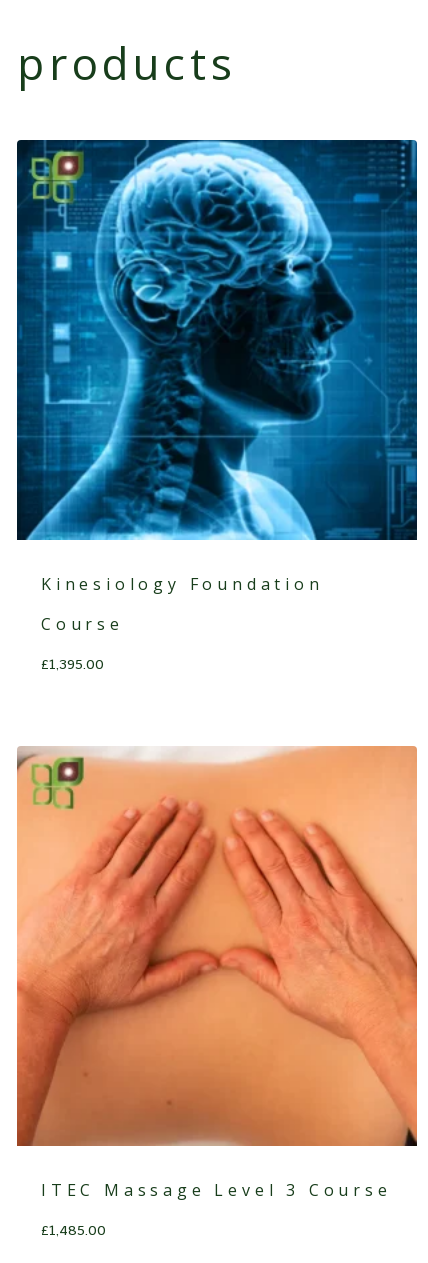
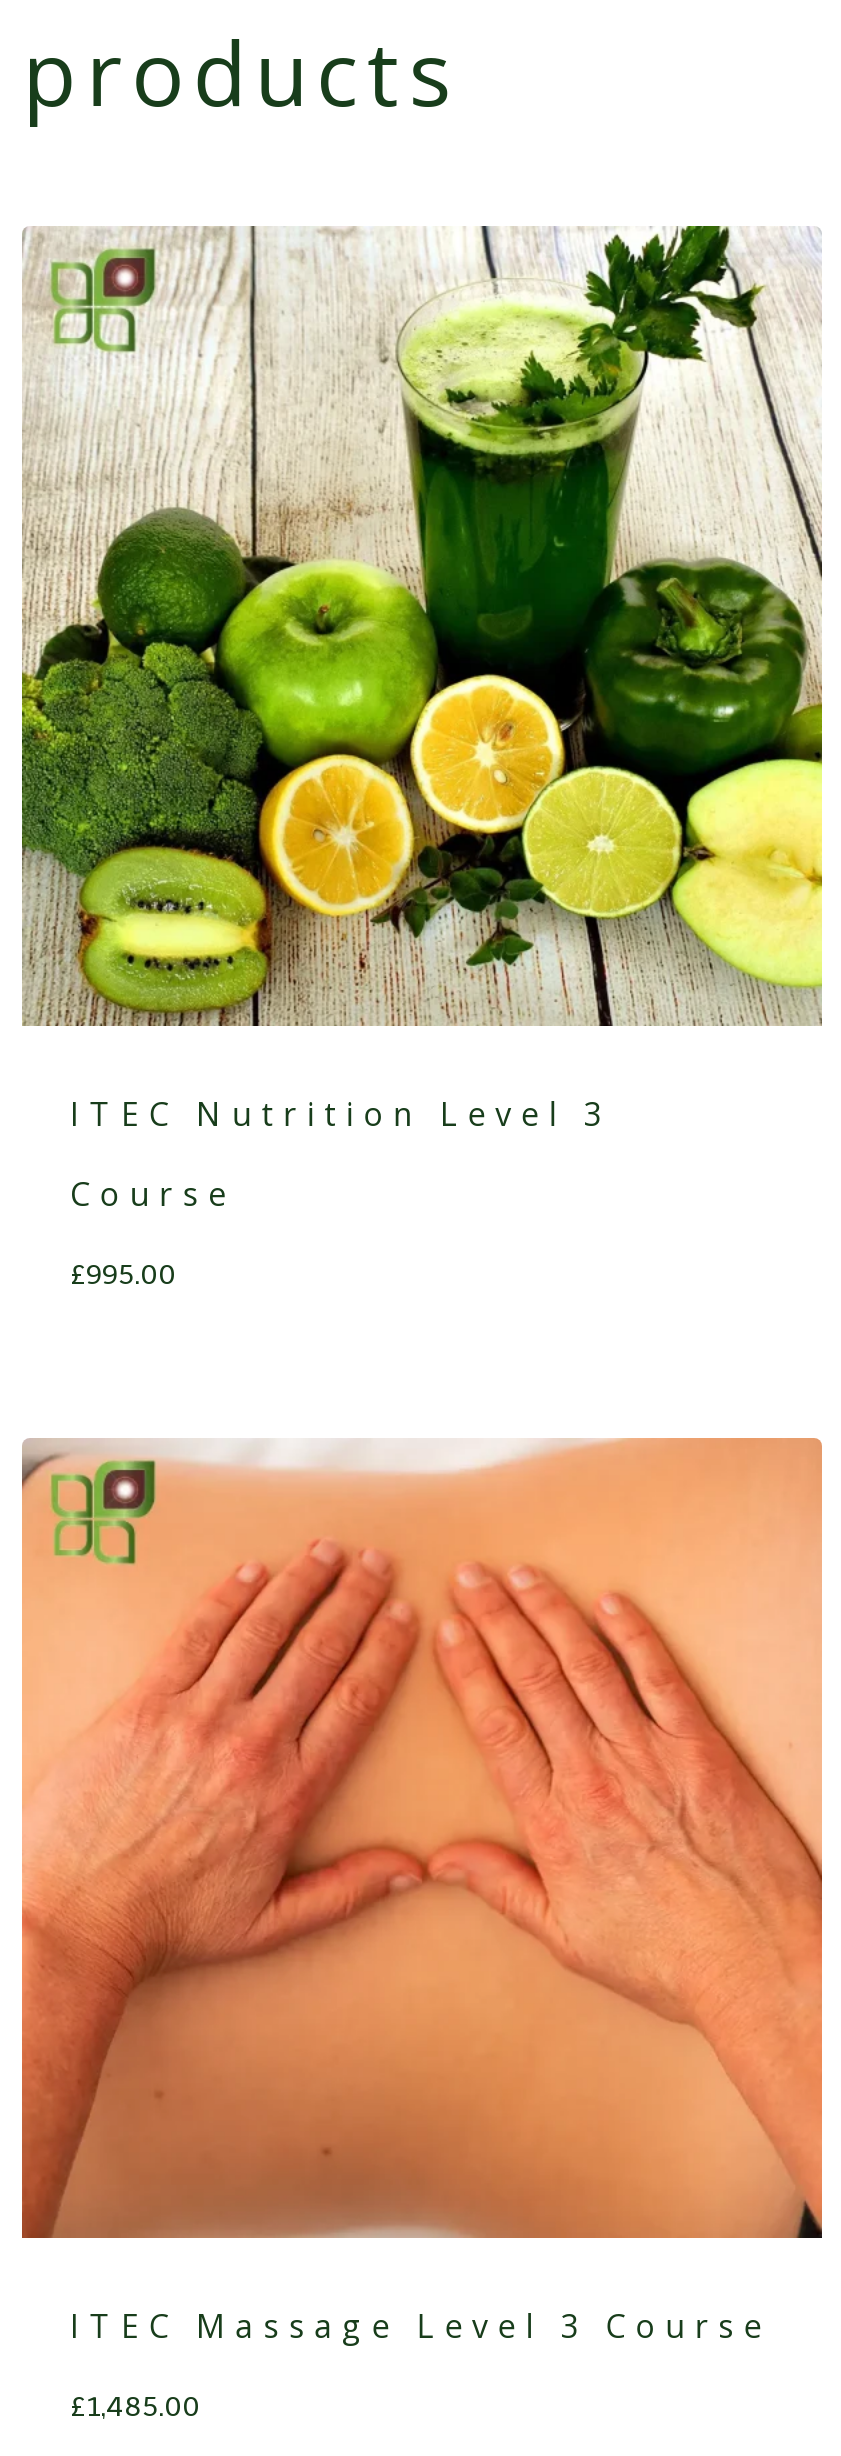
[16,139,418,595] [image] | Kinesiology Foundation -> [20,224,824,1136] [image] | ITEC Nutrition Level 3
[41,656,104,673] £1,395.00 -> [70,1258,176,1292] £995.00

